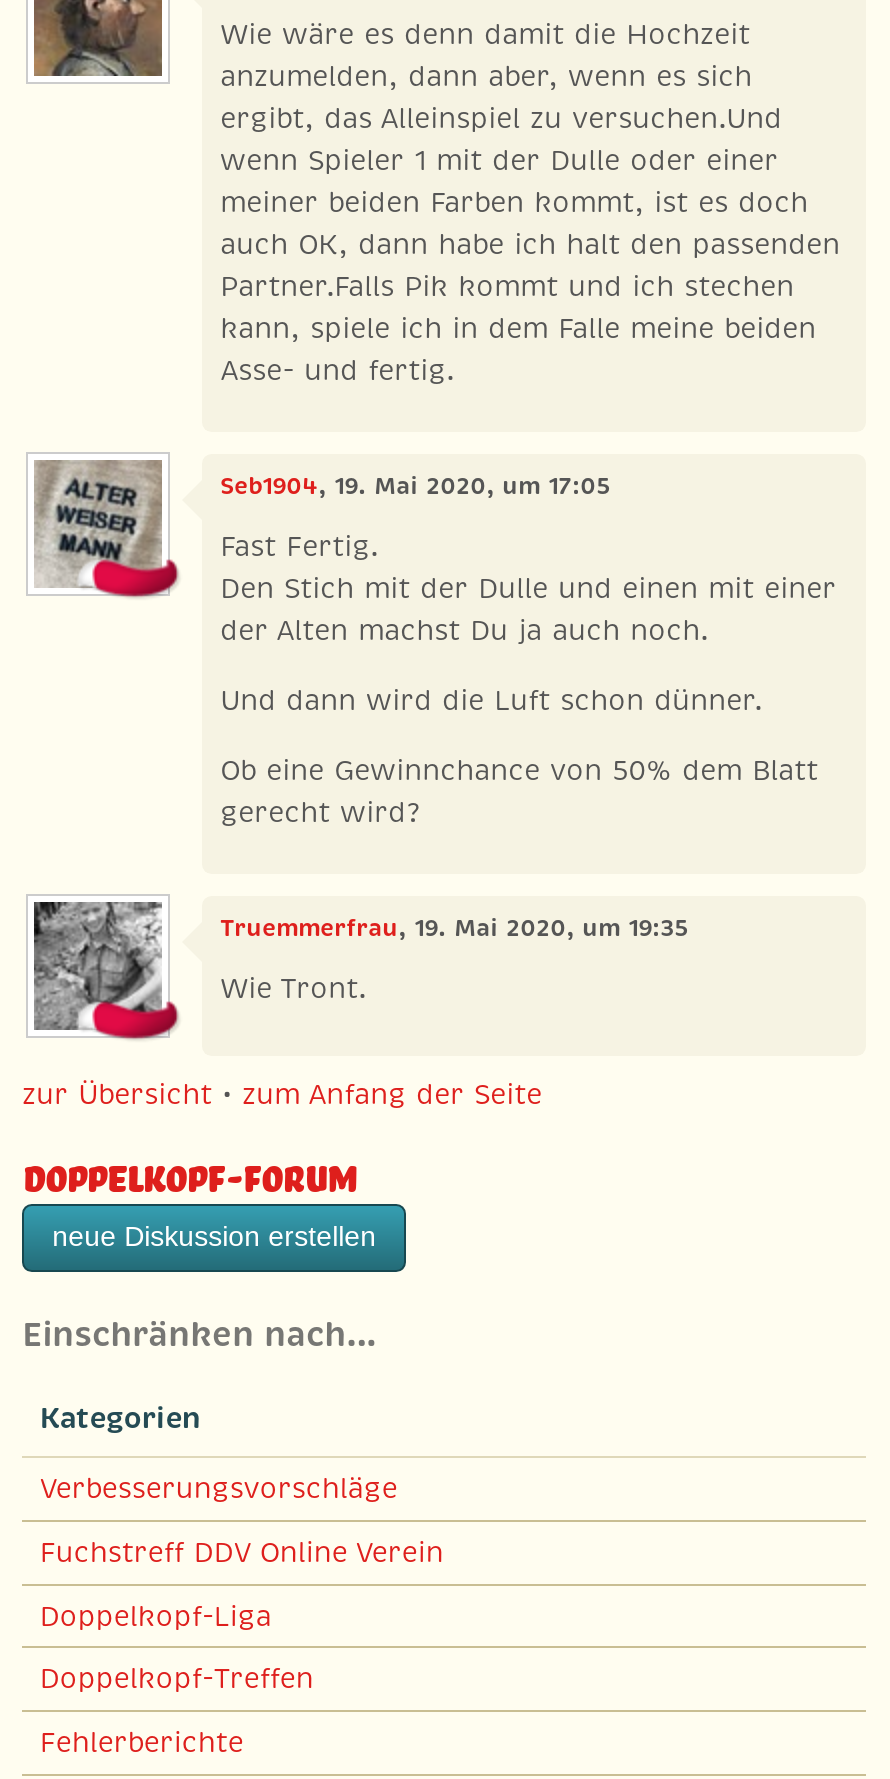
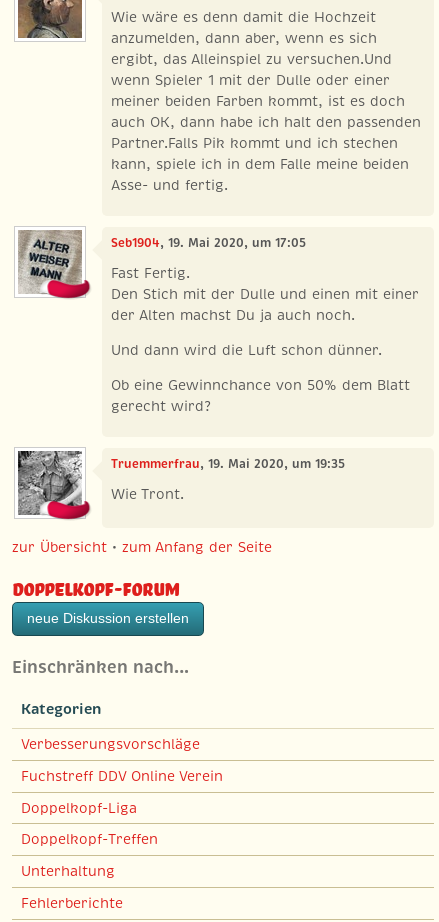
none -> [21,862,115,880] Unterhaltung

